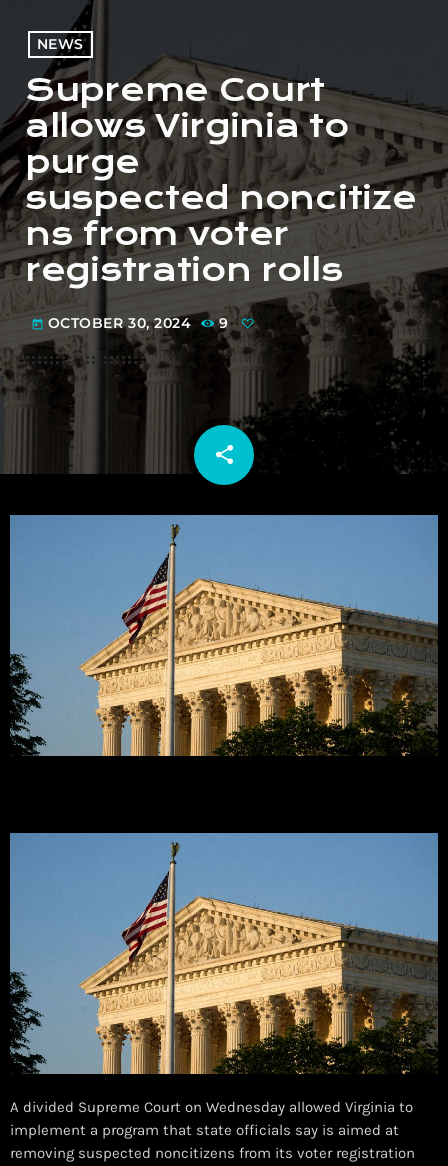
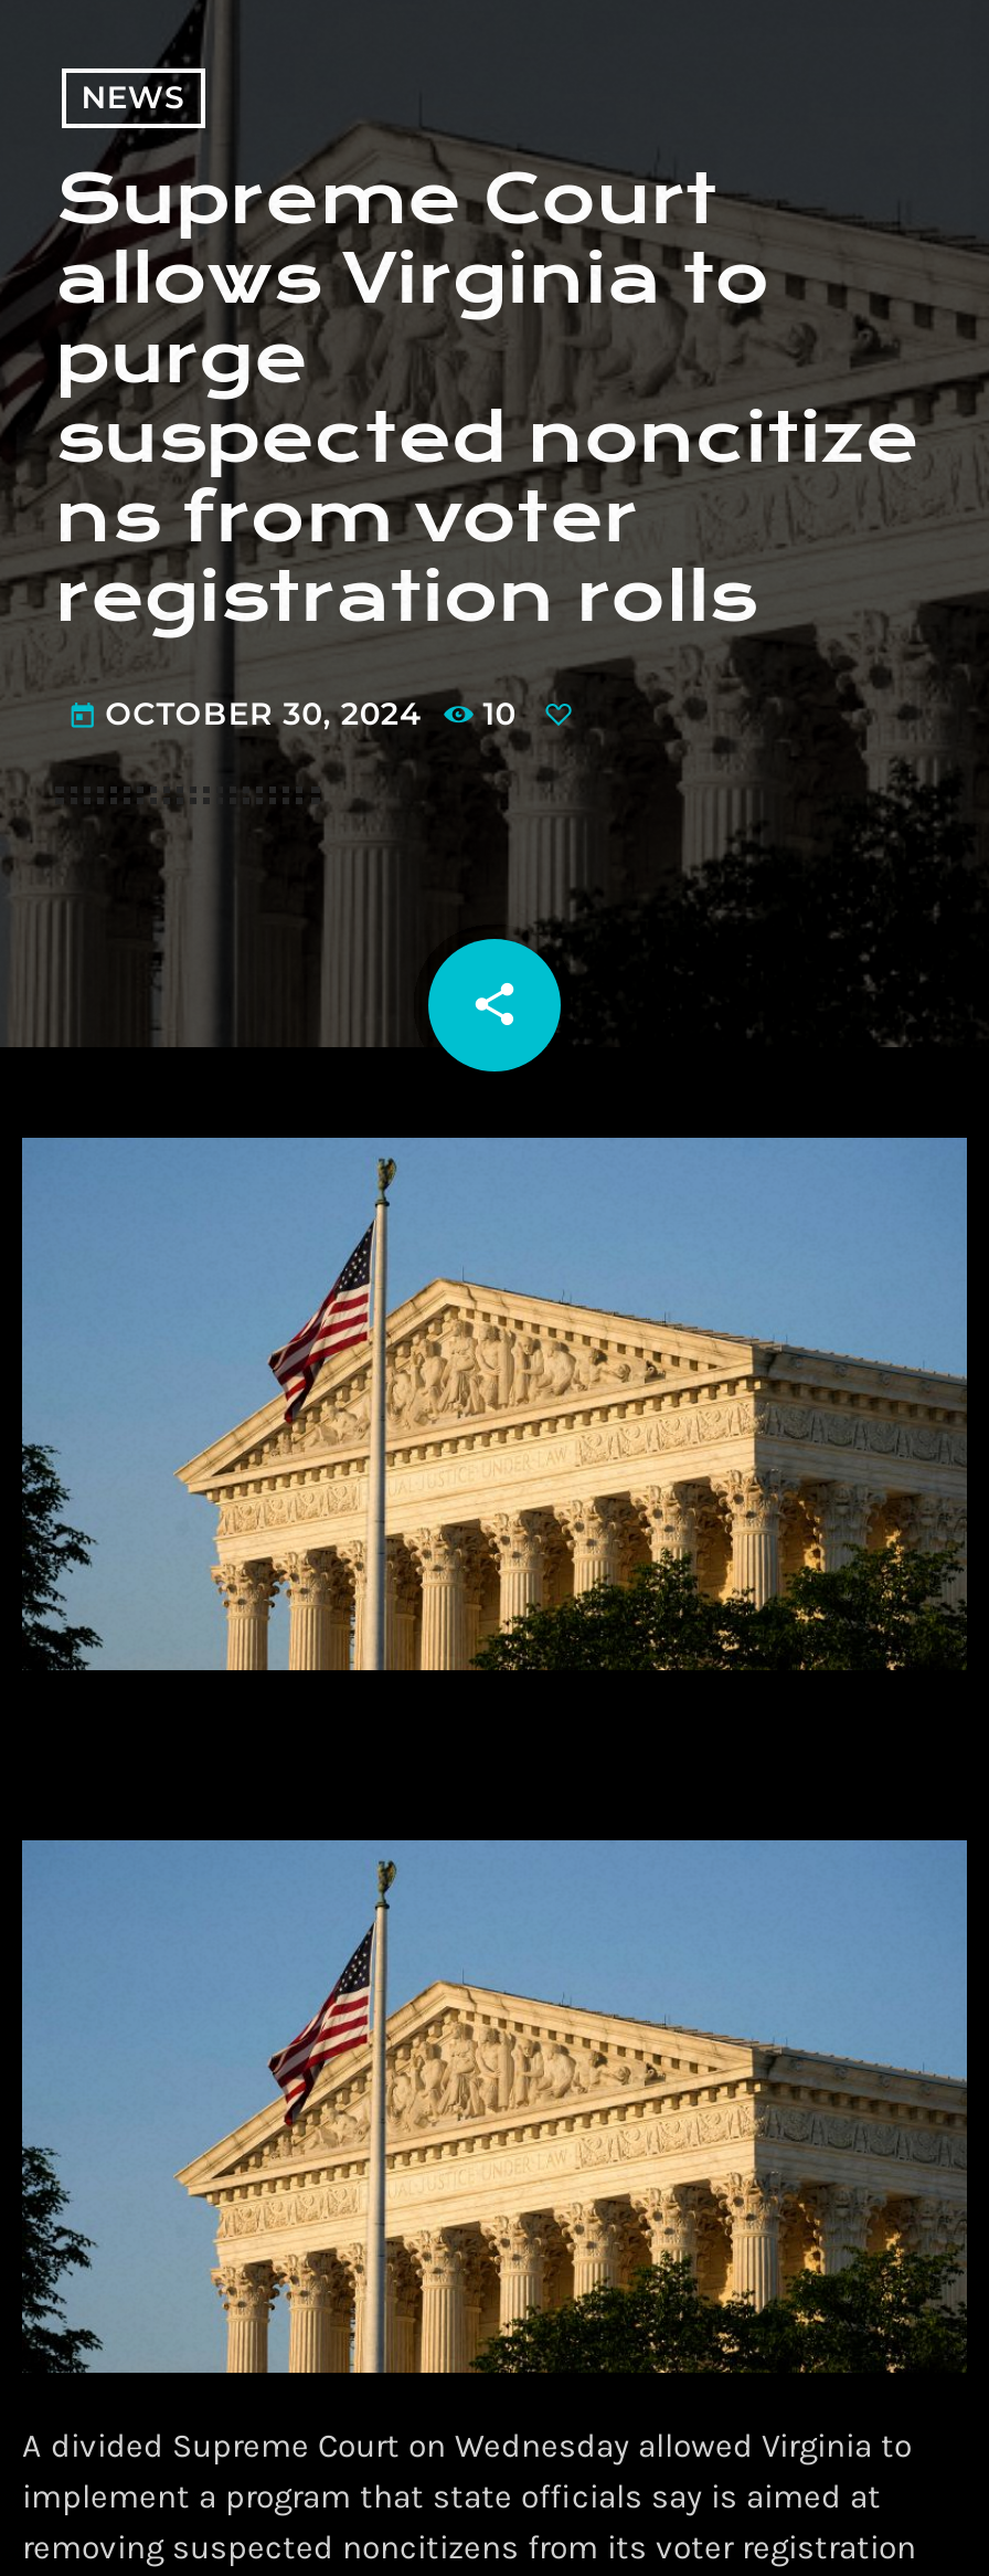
[219,314,233,332] 9 -> [483,693,526,733] 10

